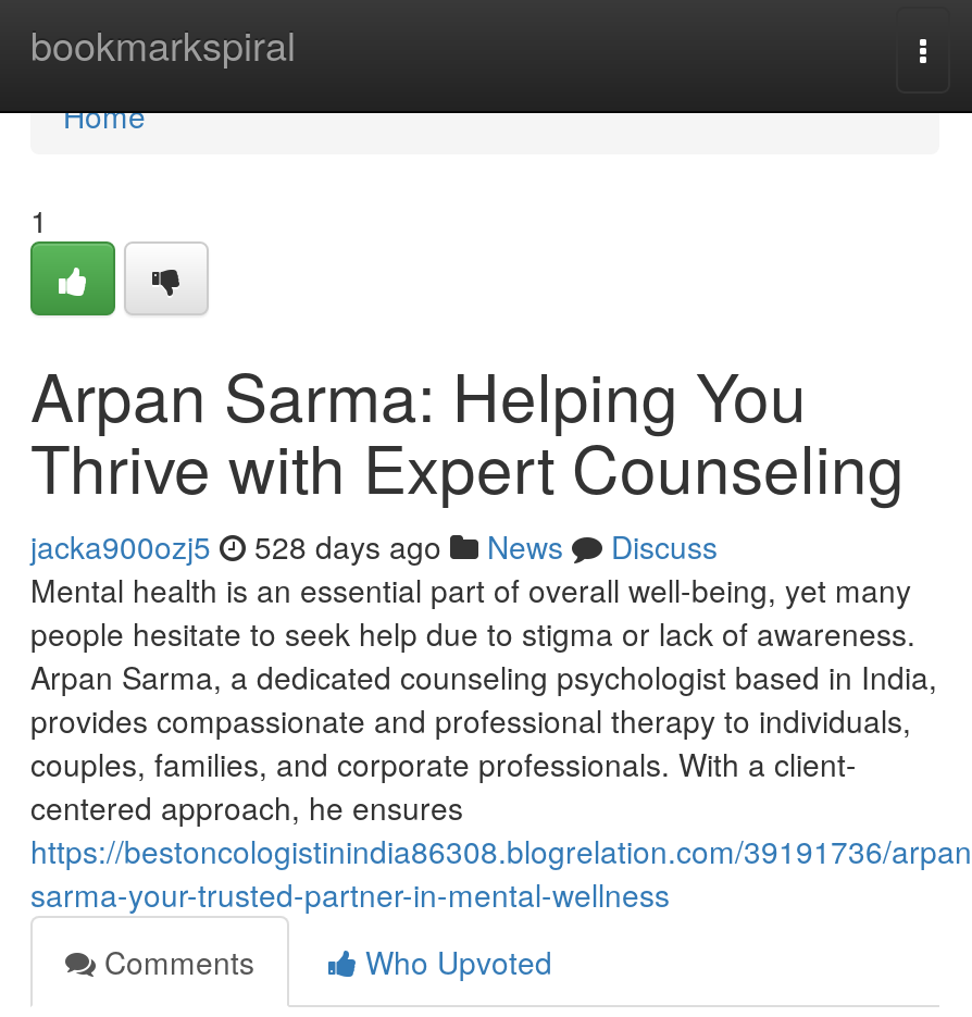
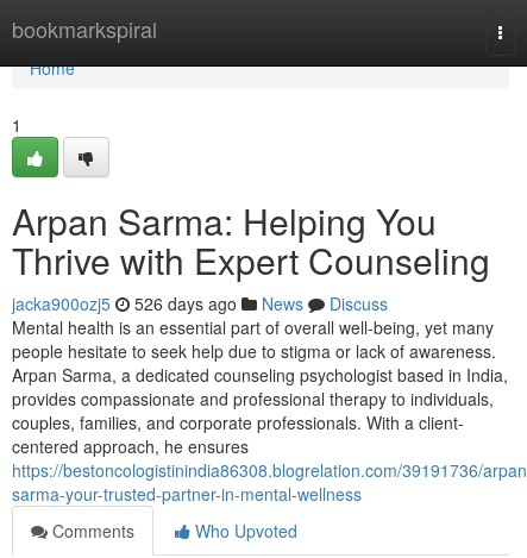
[30,524,718,568] jacka900ozj5 528 days ago News Discuss -> [12,291,388,315] jacka900ozj5 526 days ago News Discuss

